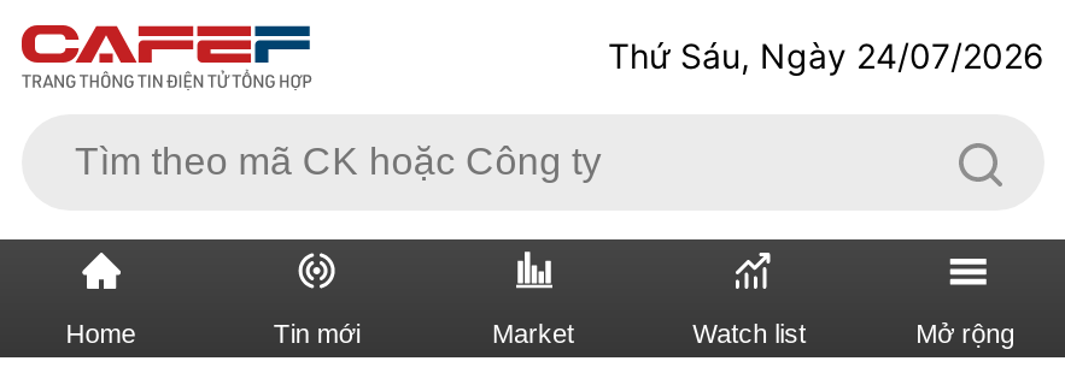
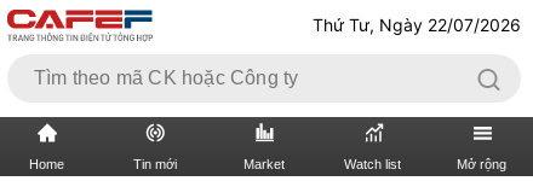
[608,35,1044,76] Thứ Sáu, Ngày 24/07/2026 -> [313,14,521,35] Thứ Tư, Ngày 22/07/2026

